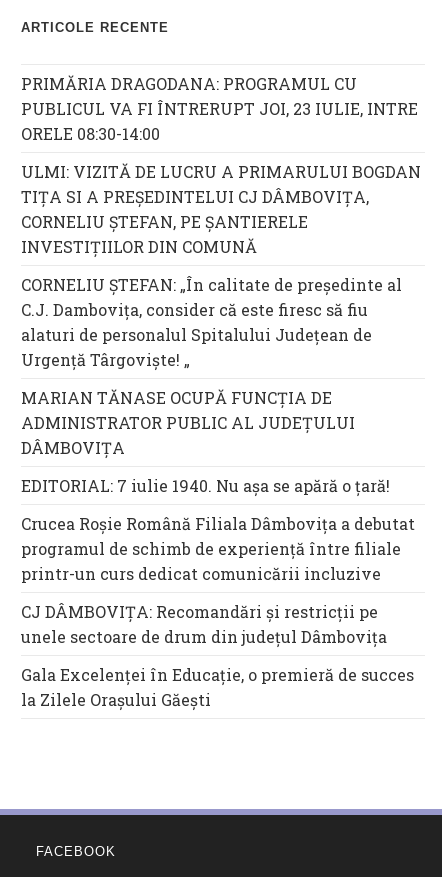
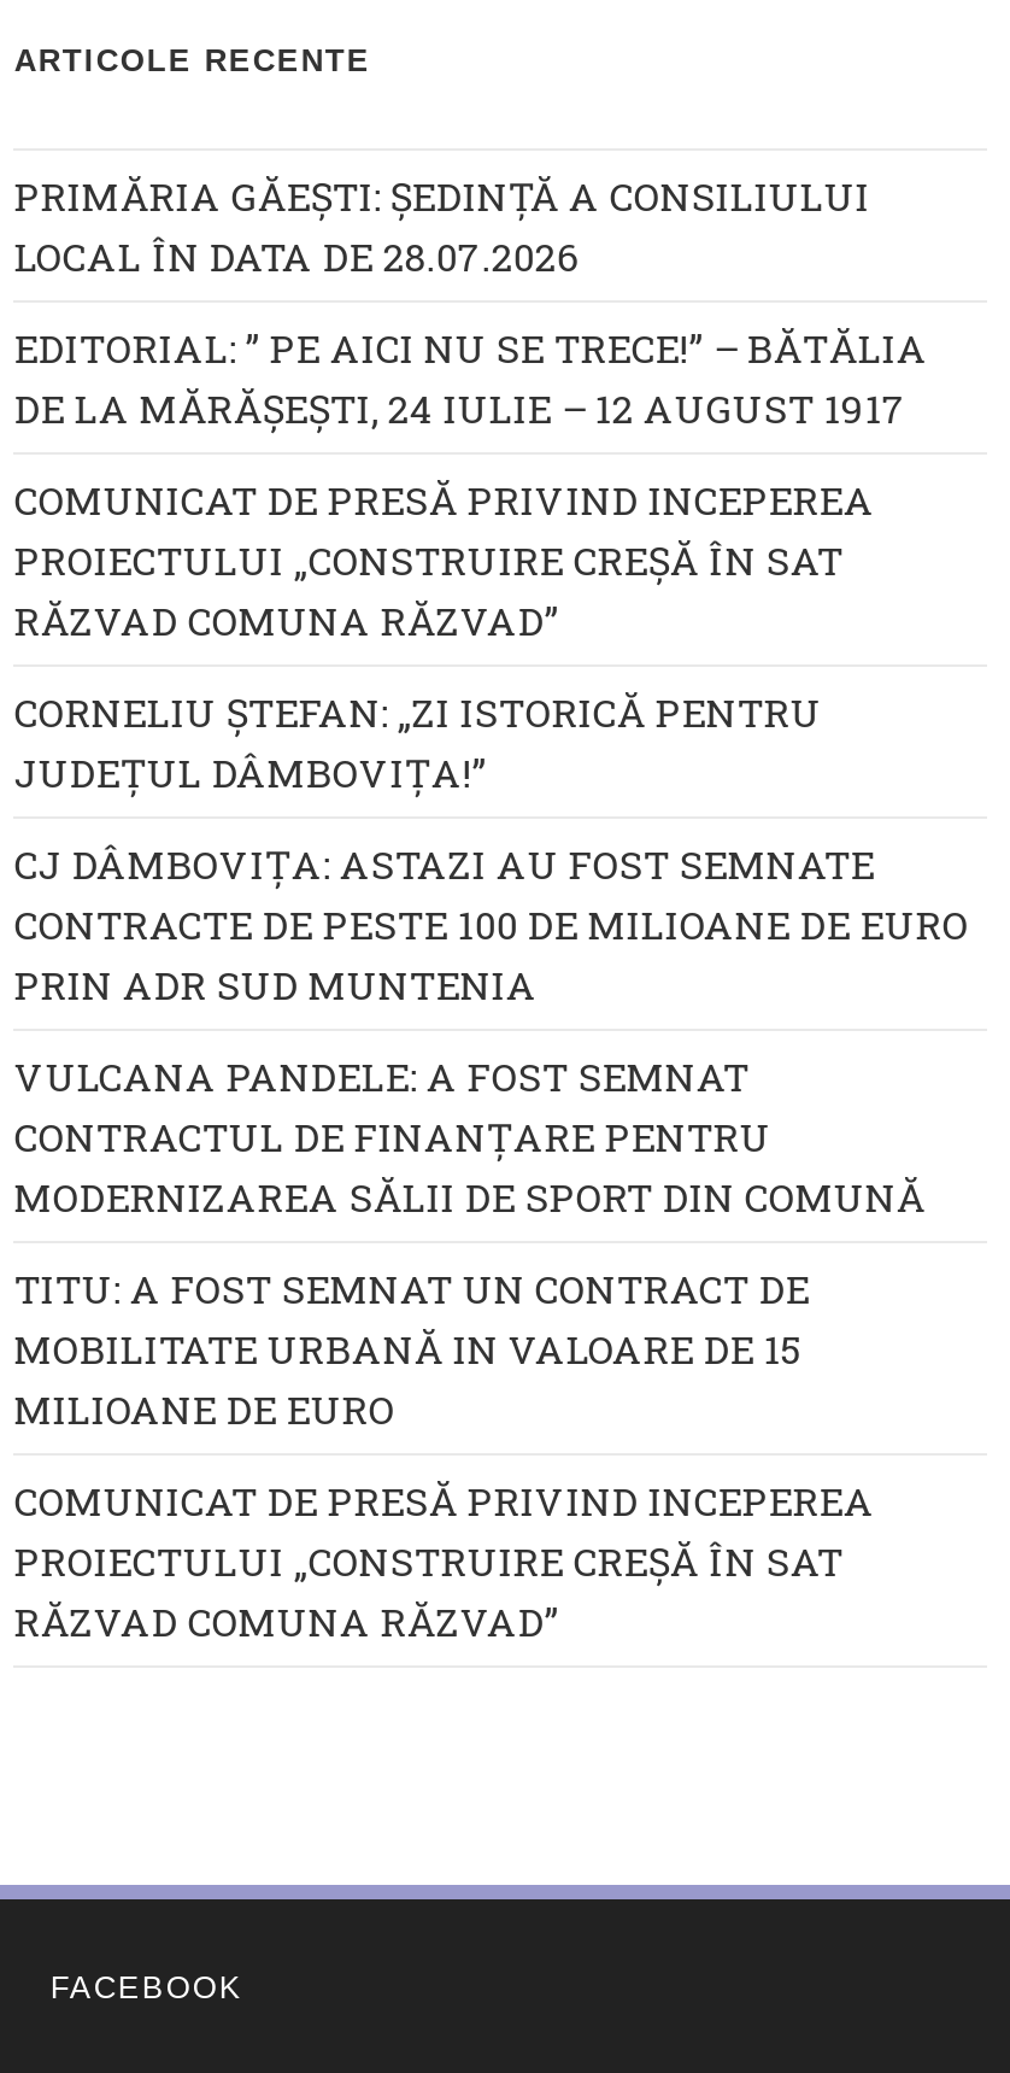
[21,72,418,143] PRIMĂRIA DRAGODANA: PROGRAMUL CU | PUBLICUL VA FI ÎNTRERUPT JOI, 23 IULIE, INTRE | ORELE 08:30-14:00 -> [14,171,870,282] PRIMĂRIA GĂEȘTI: ȘEDINȚĂ A CONSILIULUI | LOCAL ÎN DATA DE 28.07.2026
[21,160,421,256] ULMI: VIZITĂ DE LUCRU A PRIMARULUI BOGDAN | TIȚA SI A PREȘEDINTELUI CJ DÂMBOVIȚA, | CORNELIU ȘTEFAN, PE ȘANTIERELE | INVESTIȚIILOR DIN COMUNĂ -> [14,323,928,434] EDITORIAL: ” PE AICI NU SE TRECE!” – BĂTĂLIA | DE LA MĂRĂȘEȘTI, 24 IULIE – 12 AUGUST 1917
[21,273,402,369] CORNELIU ȘTEFAN: „În calitate de președinte al | C.J. Dambovița, consider că este firesc să fiu | alaturi de personalul Spitalului Județean de | Urgență Târgoviște! „ -> [14,475,875,646] COMUNICAT DE PRESĂ PRIVIND INCEPEREA | PROIECTULUI „CONSTRUIRE CREȘĂ ÎN SAT | RĂZVAD COMUNA RĂZVAD”
[21,386,355,457] MARIAN TĂNASE OCUPĂ FUNCȚIA DE | ADMINISTRATOR PUBLIC AL JUDEȚULUI | DÂMBOVIȚA -> [14,687,822,798] CORNELIU ȘTEFAN: „ZI ISTORICĂ PENTRU | JUDEȚUL DÂMBOVIŢA!”
[21,474,390,495] EDITORIAL: 7 iulie 1940. Nu aşa se apără o ţară! -> [14,839,969,1011] CJ DÂMBOVIȚA: ASTAZI AU FOST SEMNATE | CONTRACTE DE PESTE 100 DE MILIOANE DE EURO | PRIN ADR SUD MUNTENIA
[21,512,415,583] Crucea Roșie Română Filiala Dâmbovița a debutat | programul de schimb de experiență între filiale | printr-un curs dedicat comunicării incluzive -> [14,1052,925,1223] VULCANA PANDELE: A FOST SEMNAT | CONTRACTUL DE FINANȚARE PENTRU | MODERNIZAREA SĂLII DE SPORT DIN COMUNĂ
[21,600,387,646] CJ DÂMBOVIȚA: Recomandări și restricții pe | unele sectoare de drum din județul Dâmbovița -> [14,1264,810,1435] TITU: A FOST SEMNAT UN CONTRACT DE | MOBILITATE URBANĂ IN VALOARE DE 15 | MILIOANE DE EURO
[21,663,414,709] Gala Excelenței în Educație, o premieră de succes | la Zilele Orașului Găești -> [14,1476,875,1647] COMUNICAT DE PRESĂ PRIVIND INCEPEREA | PROIECTULUI „CONSTRUIRE CREȘĂ ÎN SAT | RĂZVAD COMUNA RĂZVAD”

